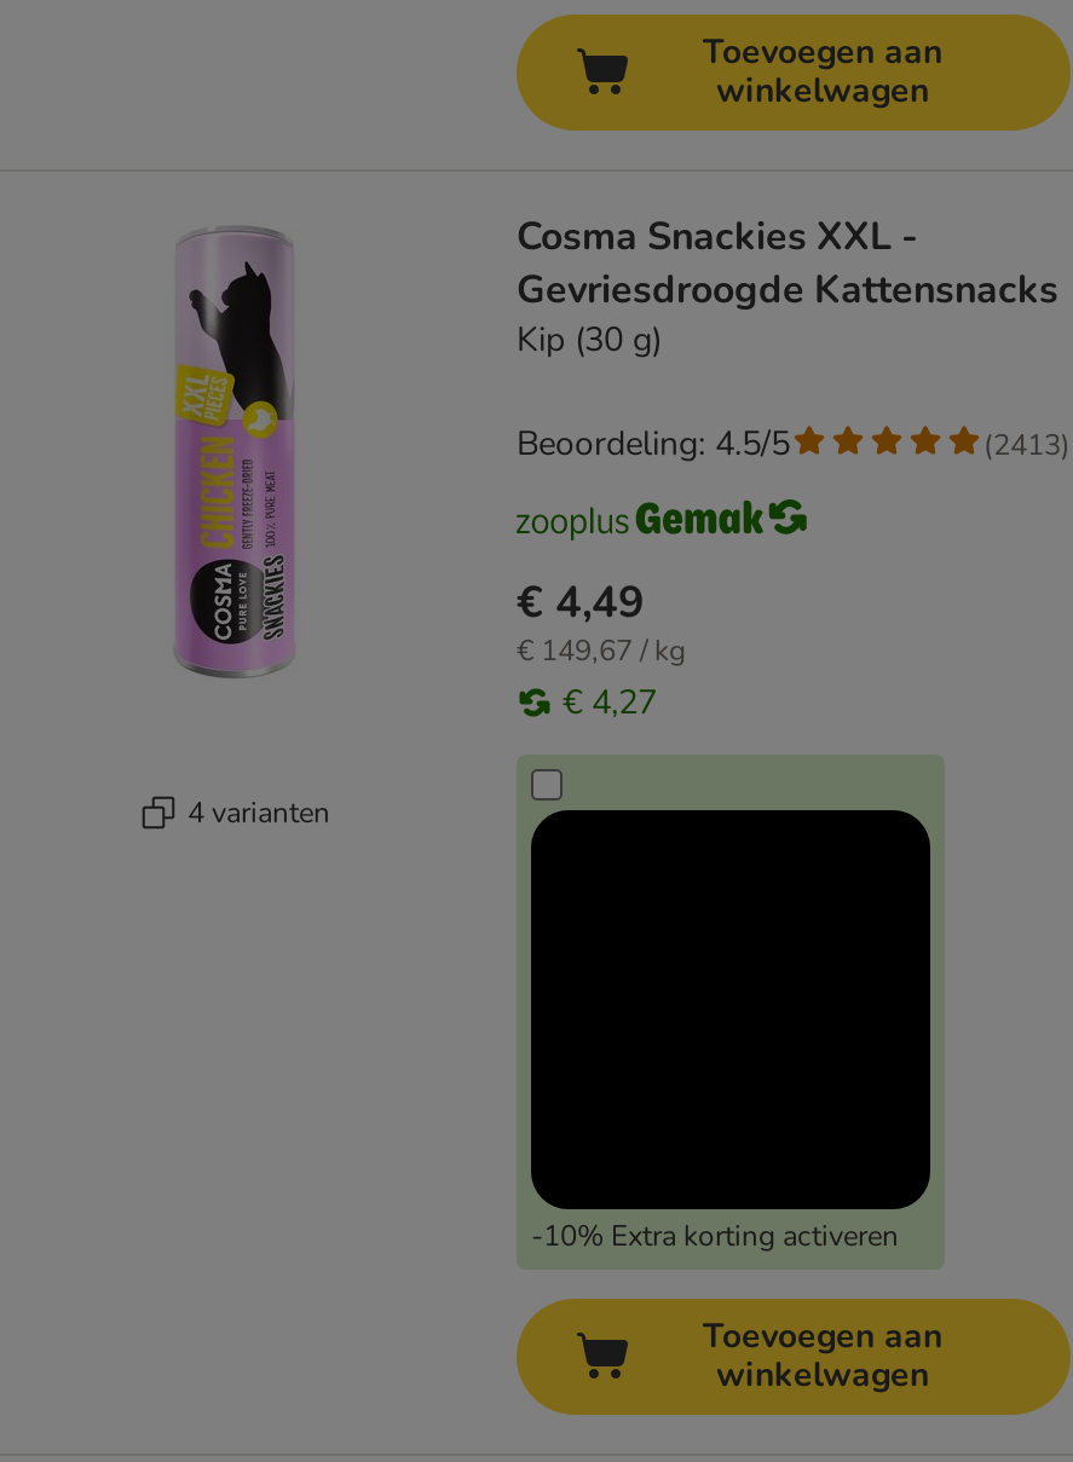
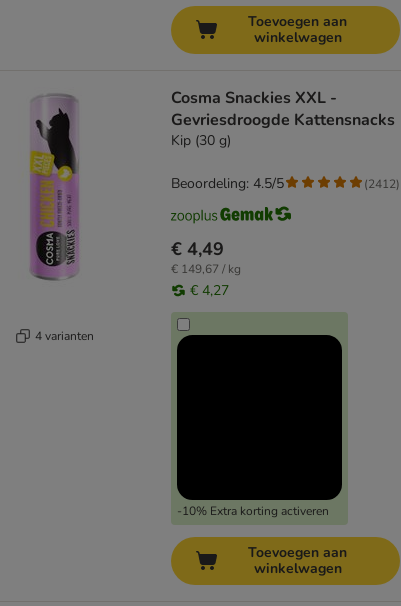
[983,425,1071,463] (2413) -> [364,176,400,192] (2412)

